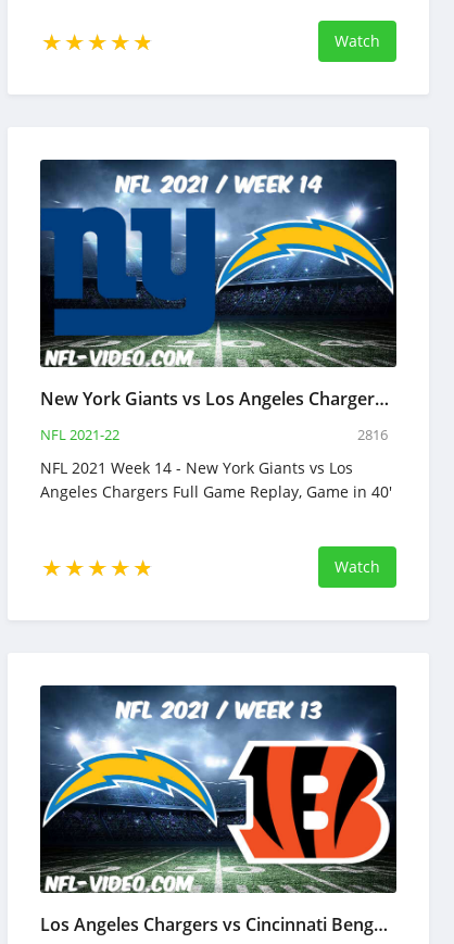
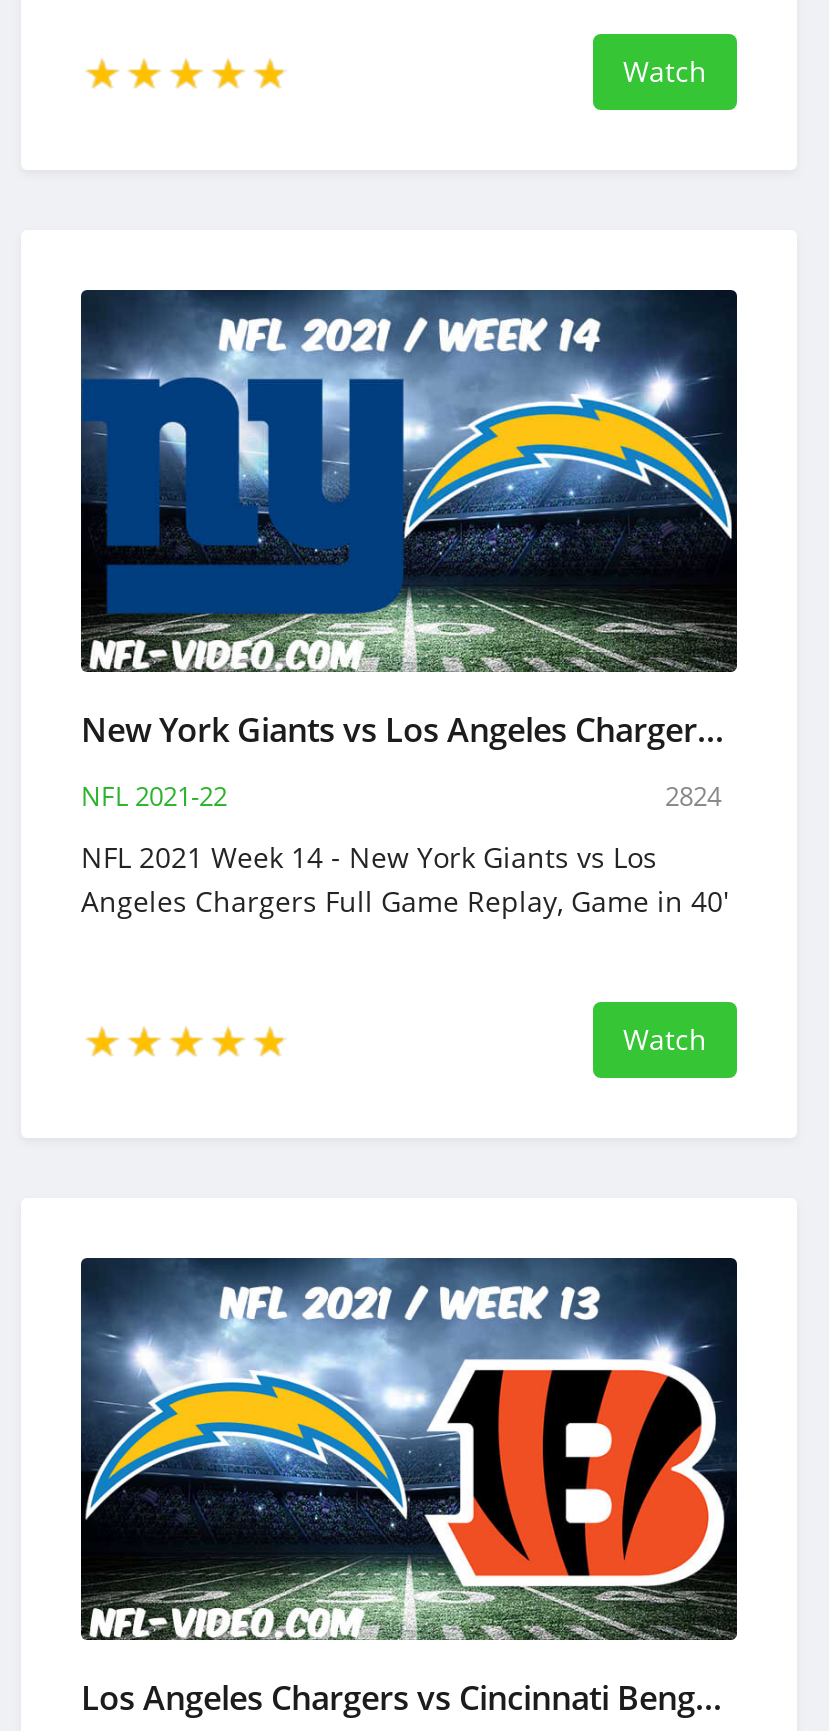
[357,425,388,445] 2816 -> [665,778,721,814] 2824

